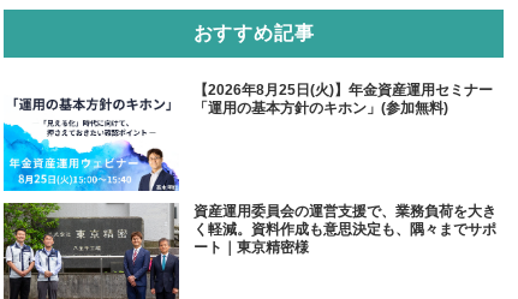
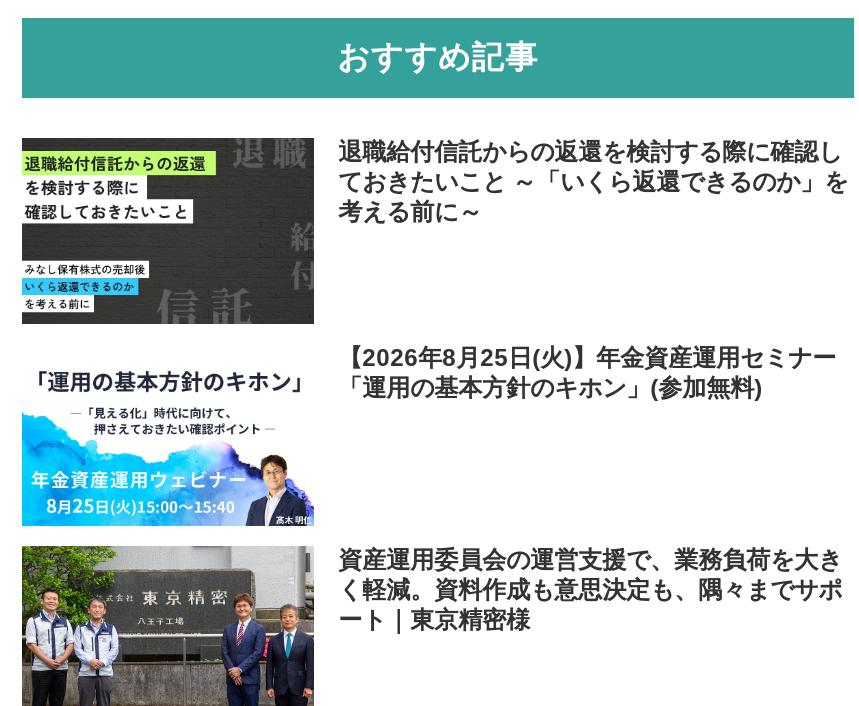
none -> [20,135,848,325] [image] | 退職給付信託からの返還を検討する際に確認し | ておきたいこと ～「いくら返還できるのか」を | 考える前に～

